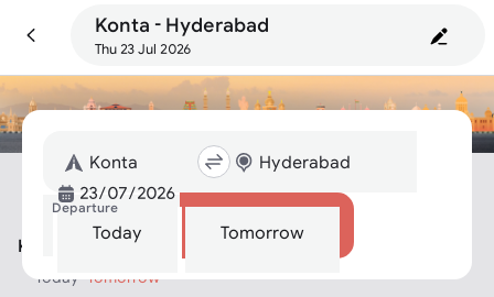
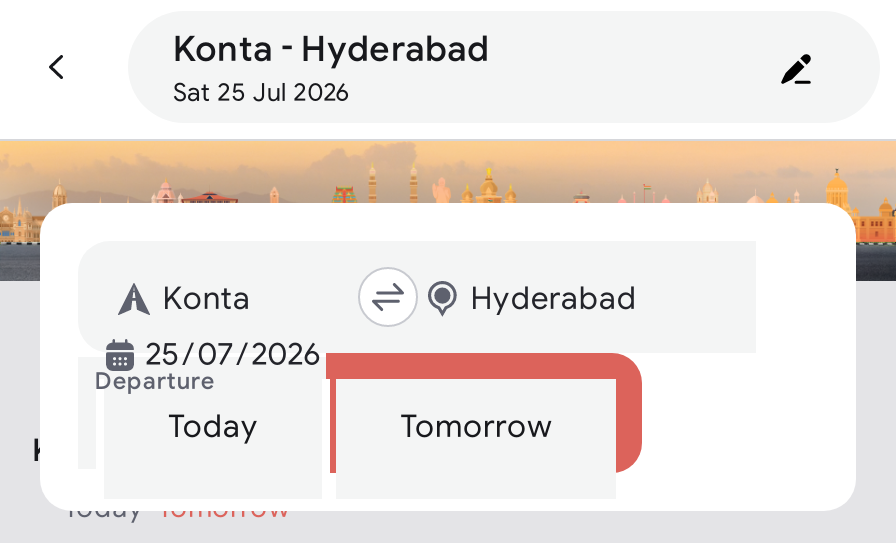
[95,41,192,57] Thu 23 Jul 2026 -> [173,77,351,107] Sat 25 Jul 2026

